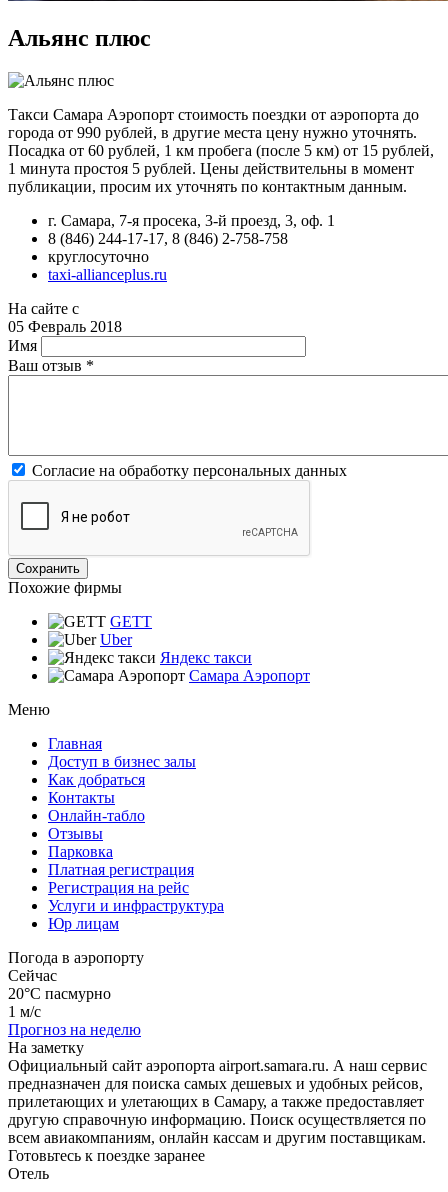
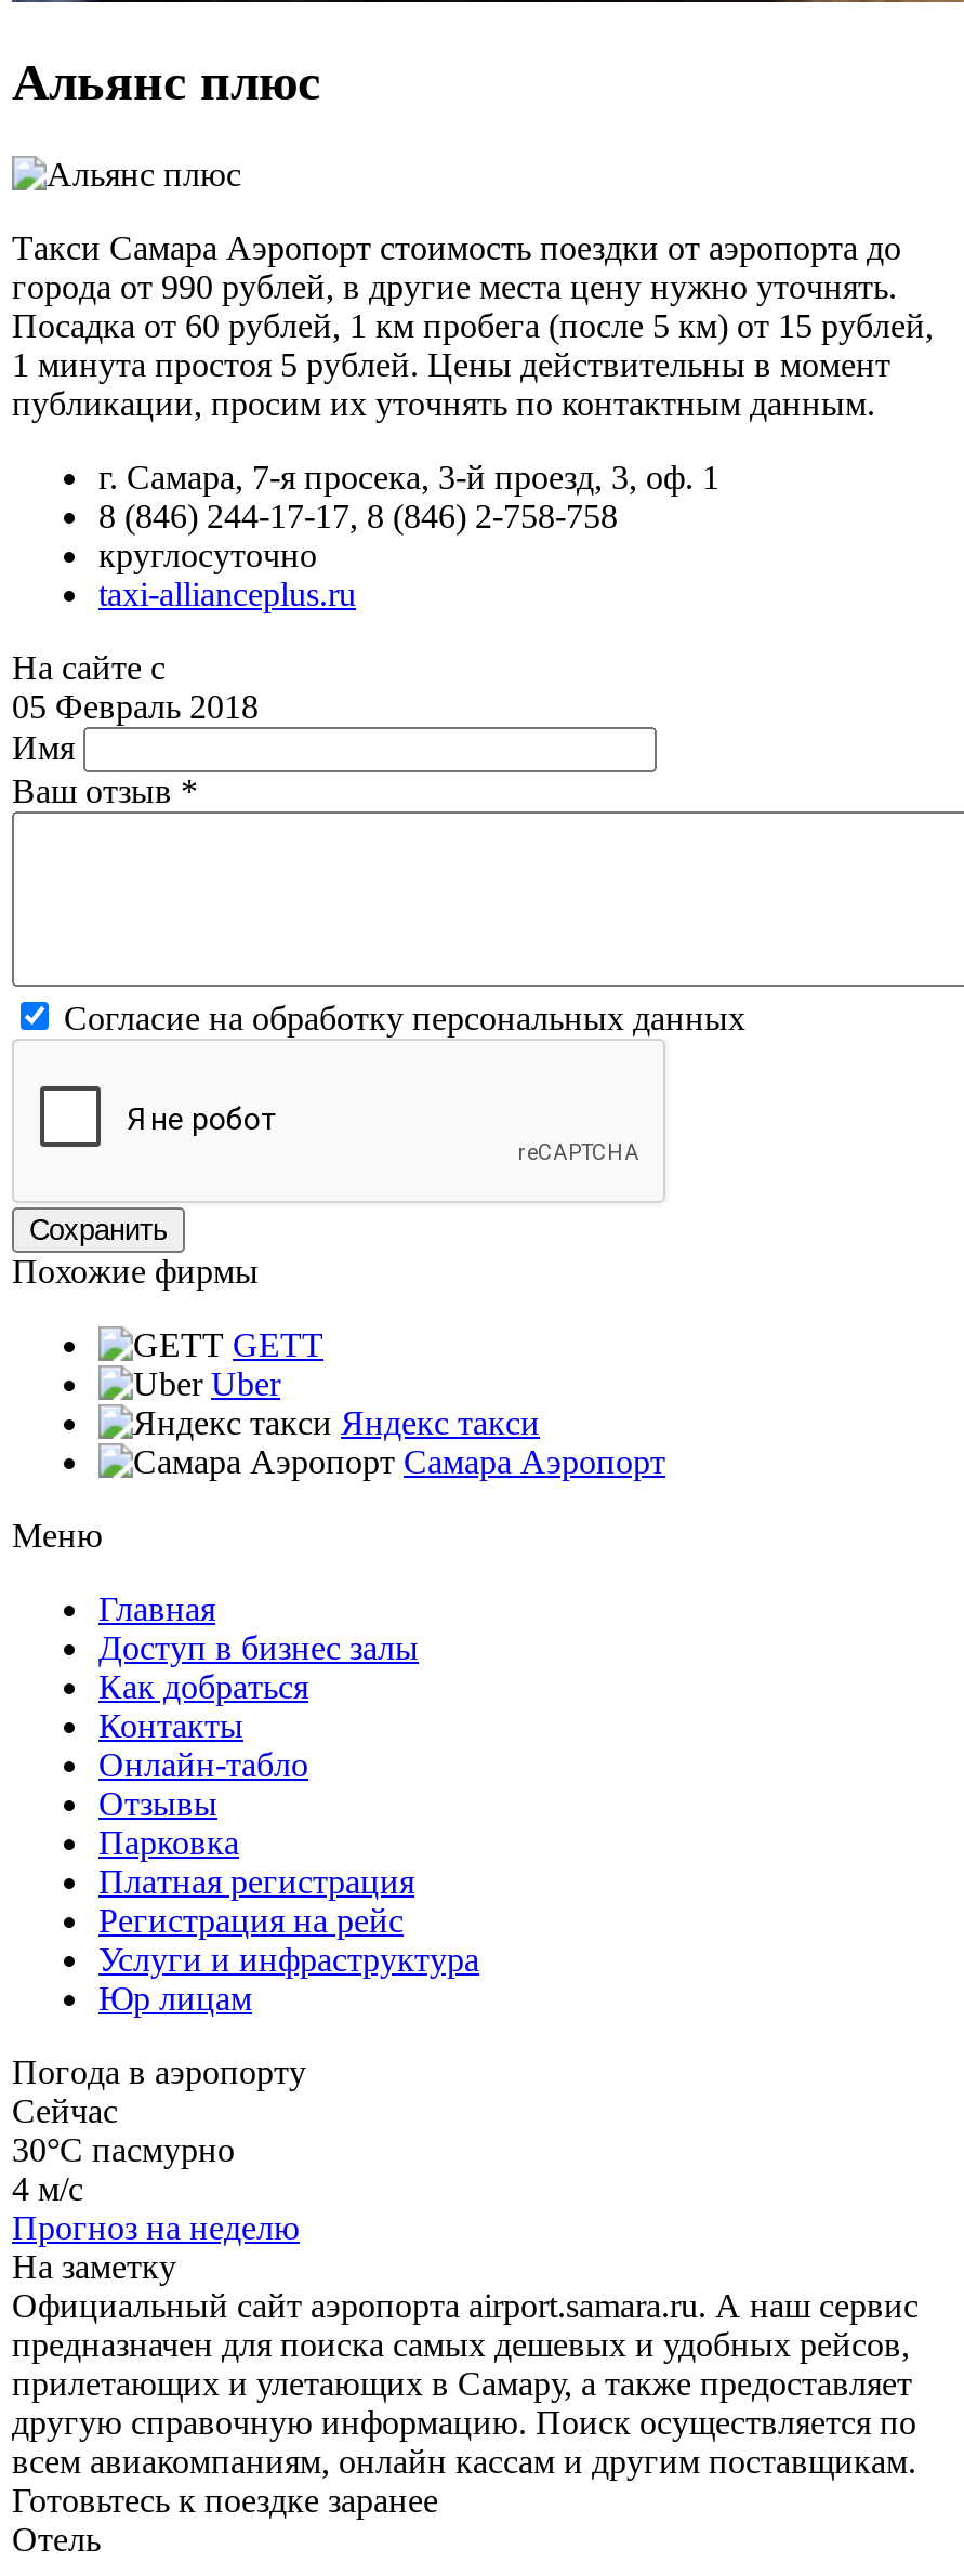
[8,985,111,1002] 20°C пасмурно -> [12,2131,235,2168] 30°C пасмурно
[8,1003,41,1020] 1 м/с -> [12,2170,83,2207] 4 м/с

